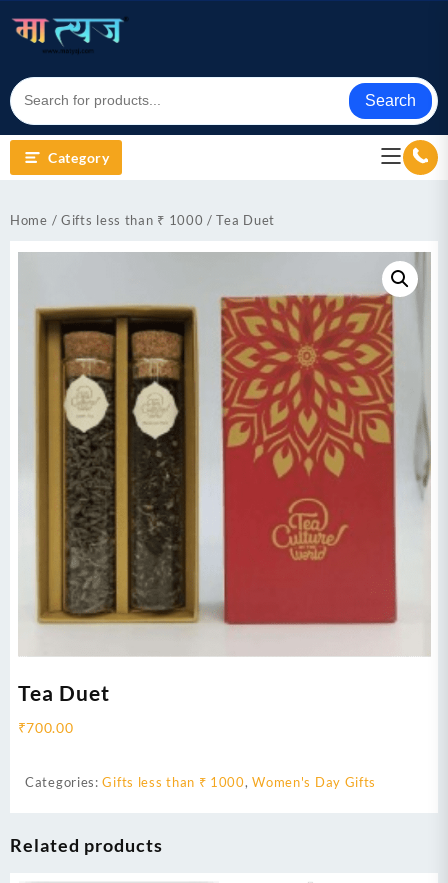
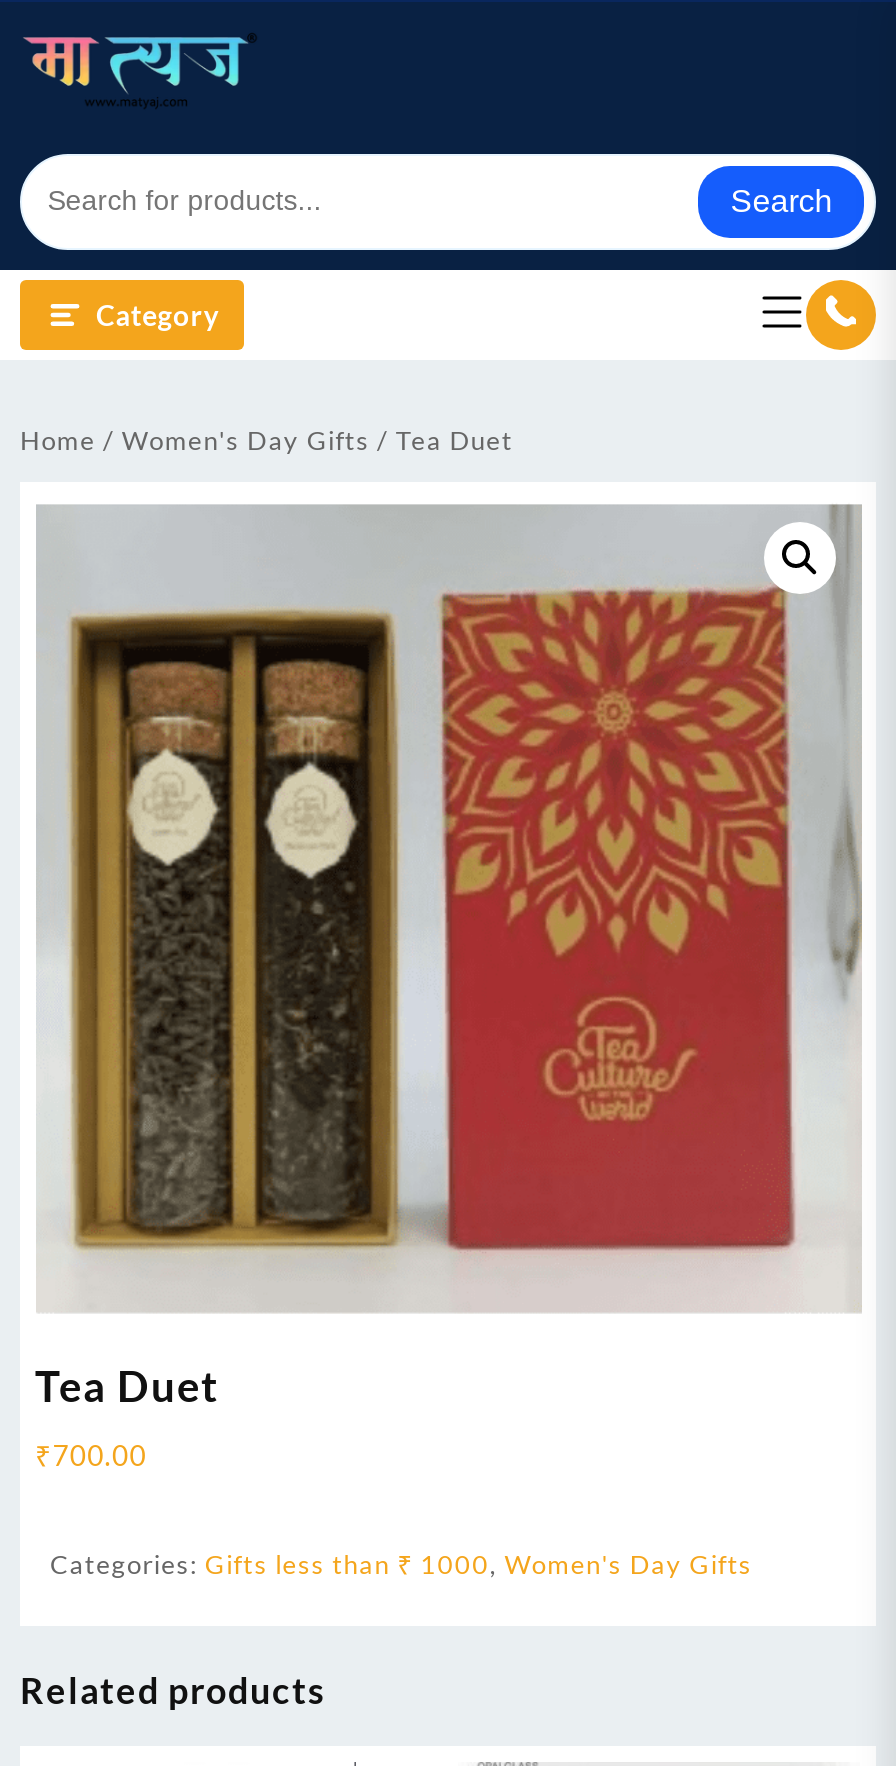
[10,212,275,228] Home / Gifts less than ₹ 1000 / Tea Duet -> [20,423,513,455] Home / Women's Day Gifts / Tea Duet

